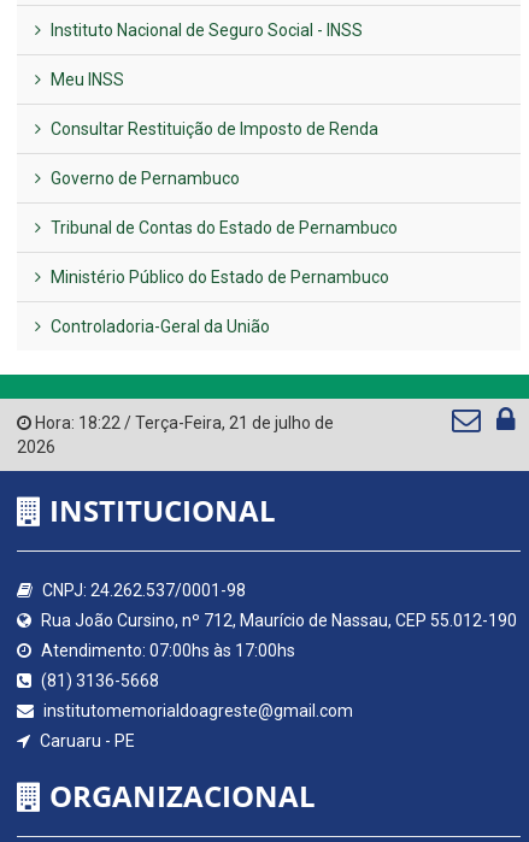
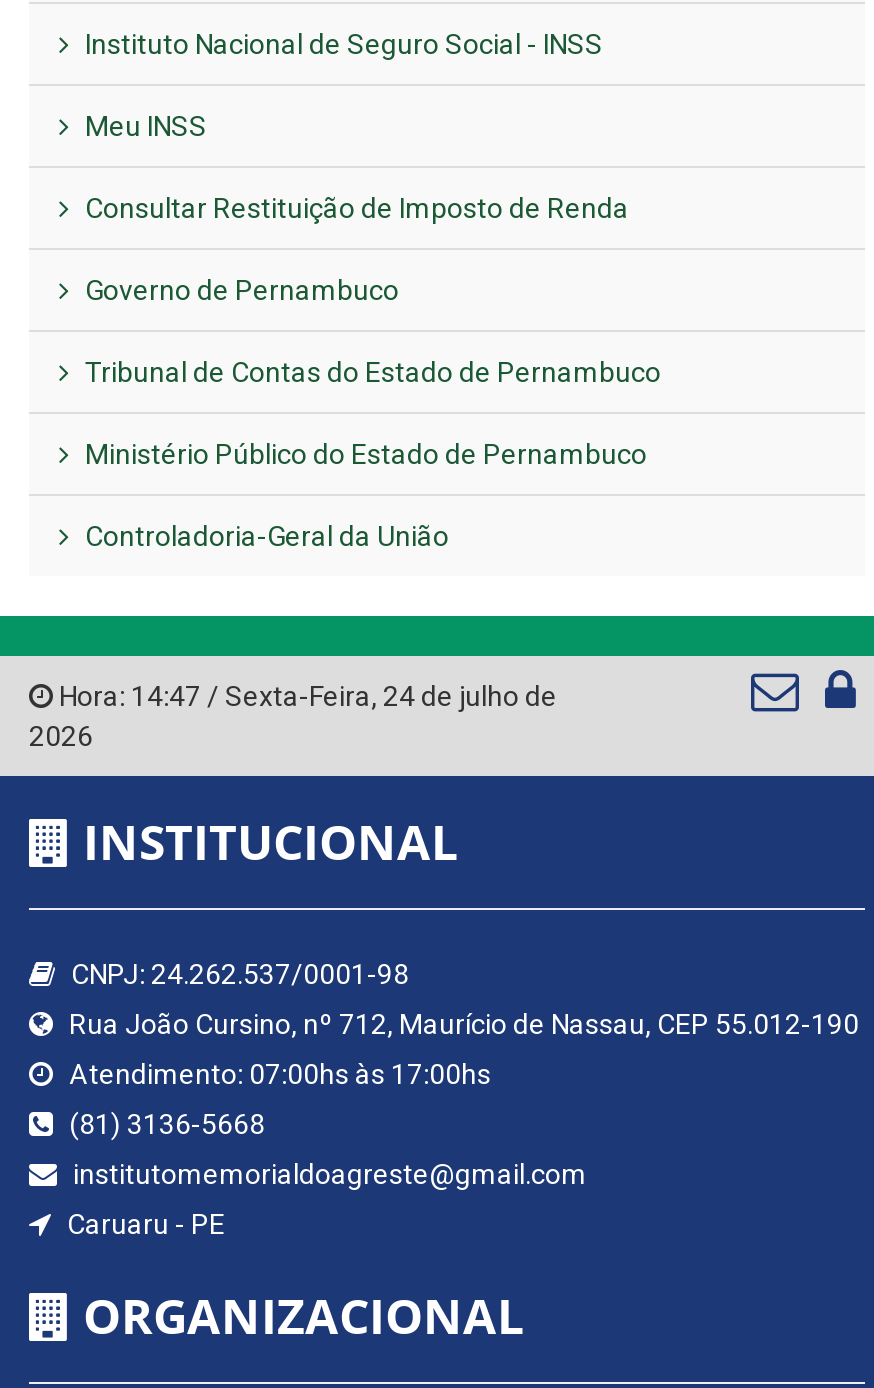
[31,413,334,432] Hora: 18:22 / Terça-Feira, 21 de julho de -> [53,680,557,712] Hora: 14:47 / Sexta-Feira, 24 de julho de

